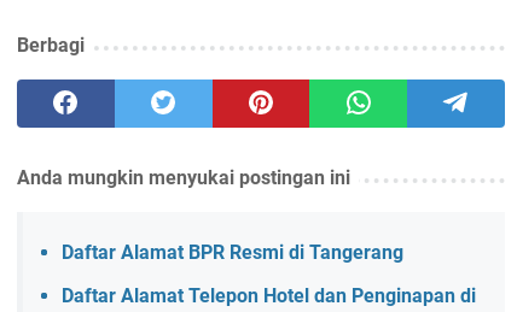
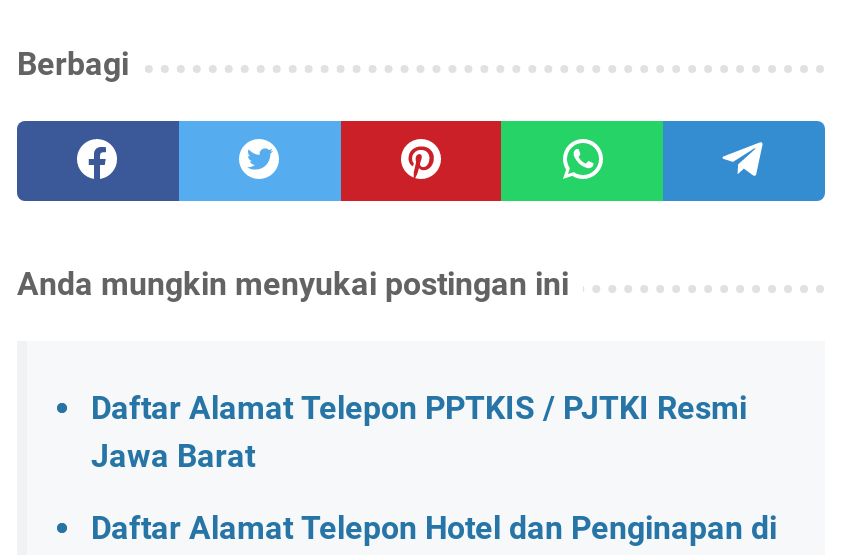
[62,241,403,264] Daftar Alamat BPR Resmi di Tangerang -> [91,389,747,475] Daftar Alamat Telepon PPTKIS / PJTKI Resmi | Jawa Barat

